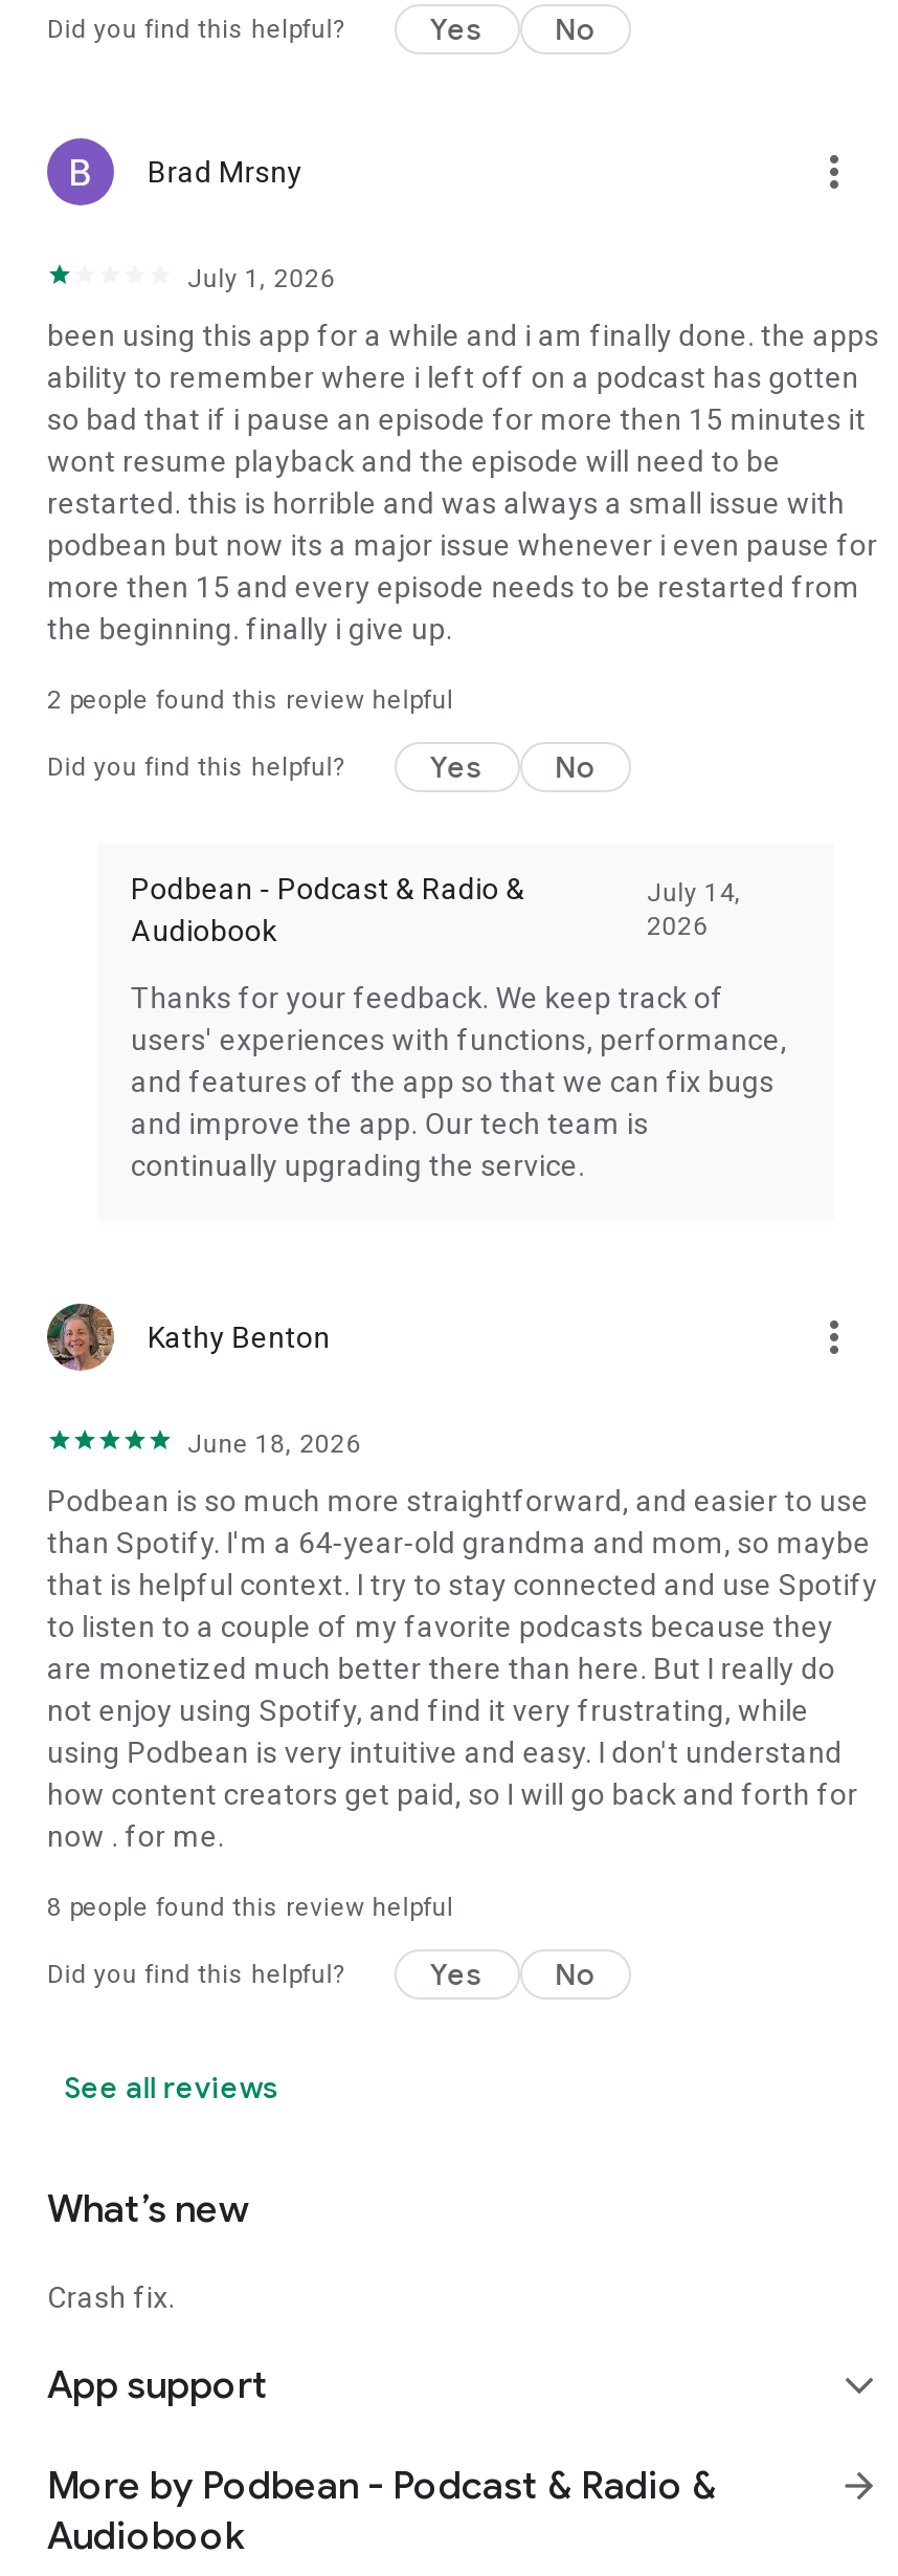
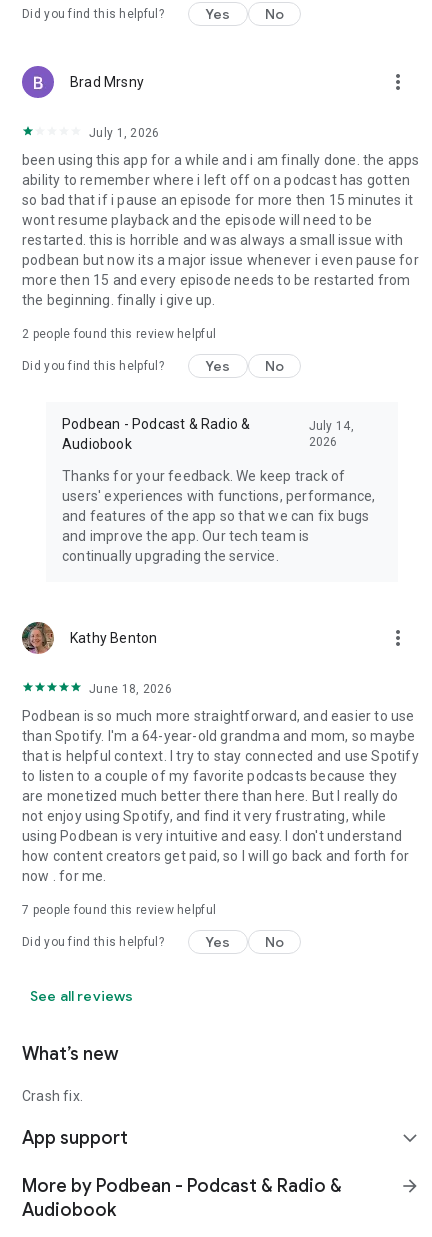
[47,1893,454,1922] 8 people found this review helpful -> [22,903,216,917] 7 people found this review helpful

